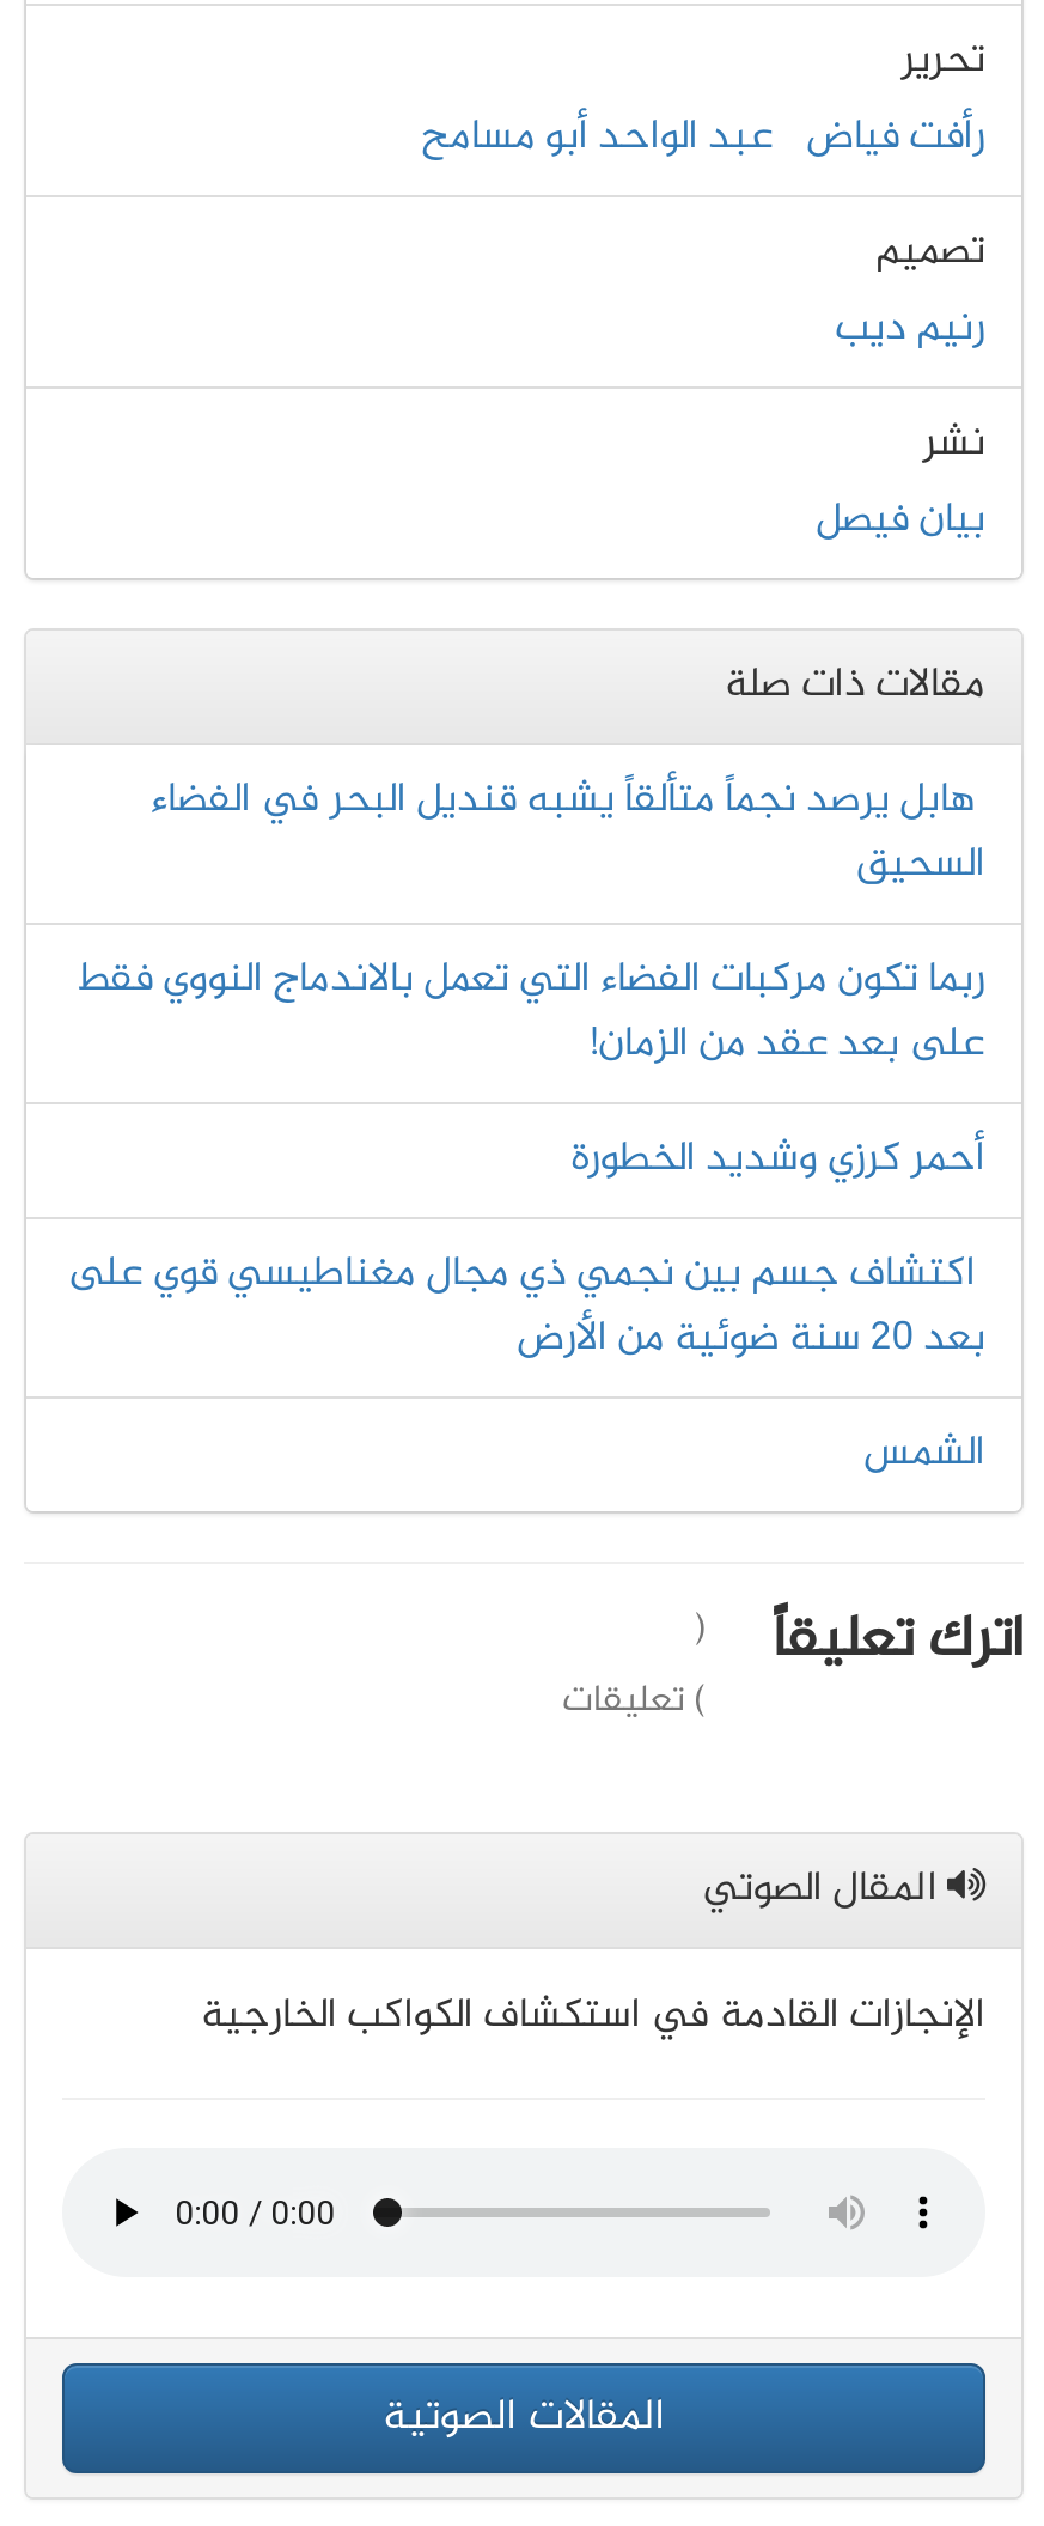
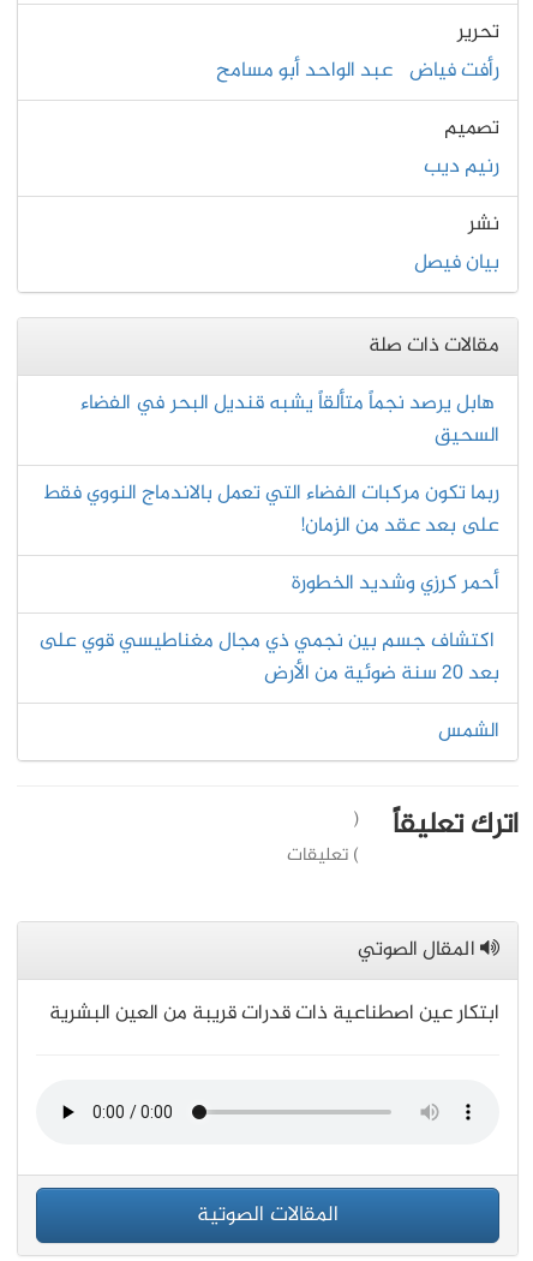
[201,1983,985,2050] الإنجازات القادمة في استكشاف الكواكب الخارجية -> [49,997,499,1030] ابتكار عين اصطناعية ذات قدرات قريبة من العين البشرية

